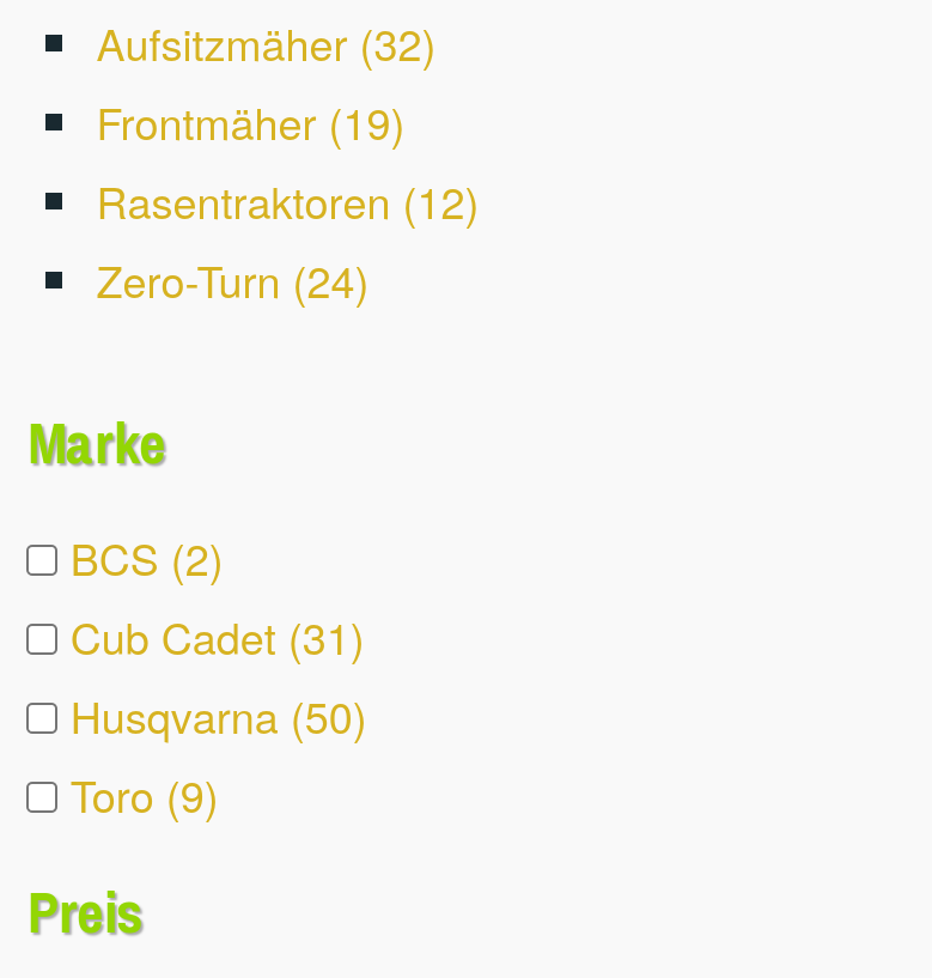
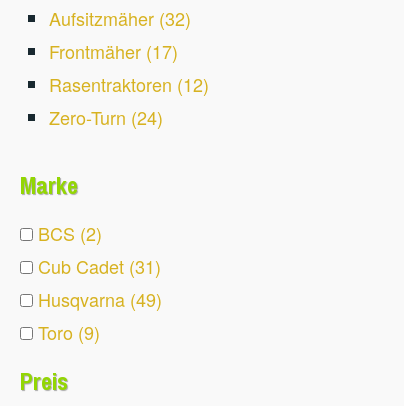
[96,90,405,152] Frontmäher (19) -> [49,38,178,64] Frontmäher (17)
[70,684,367,746] Husqvarna (50) -> [38,286,162,312] Husqvarna (49)

